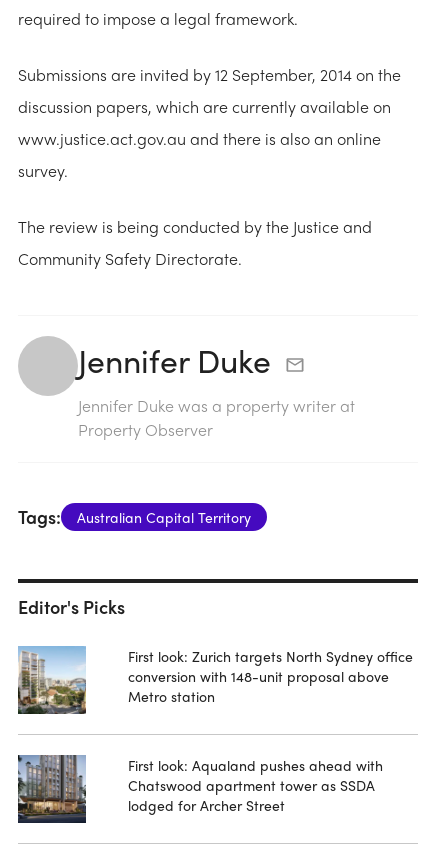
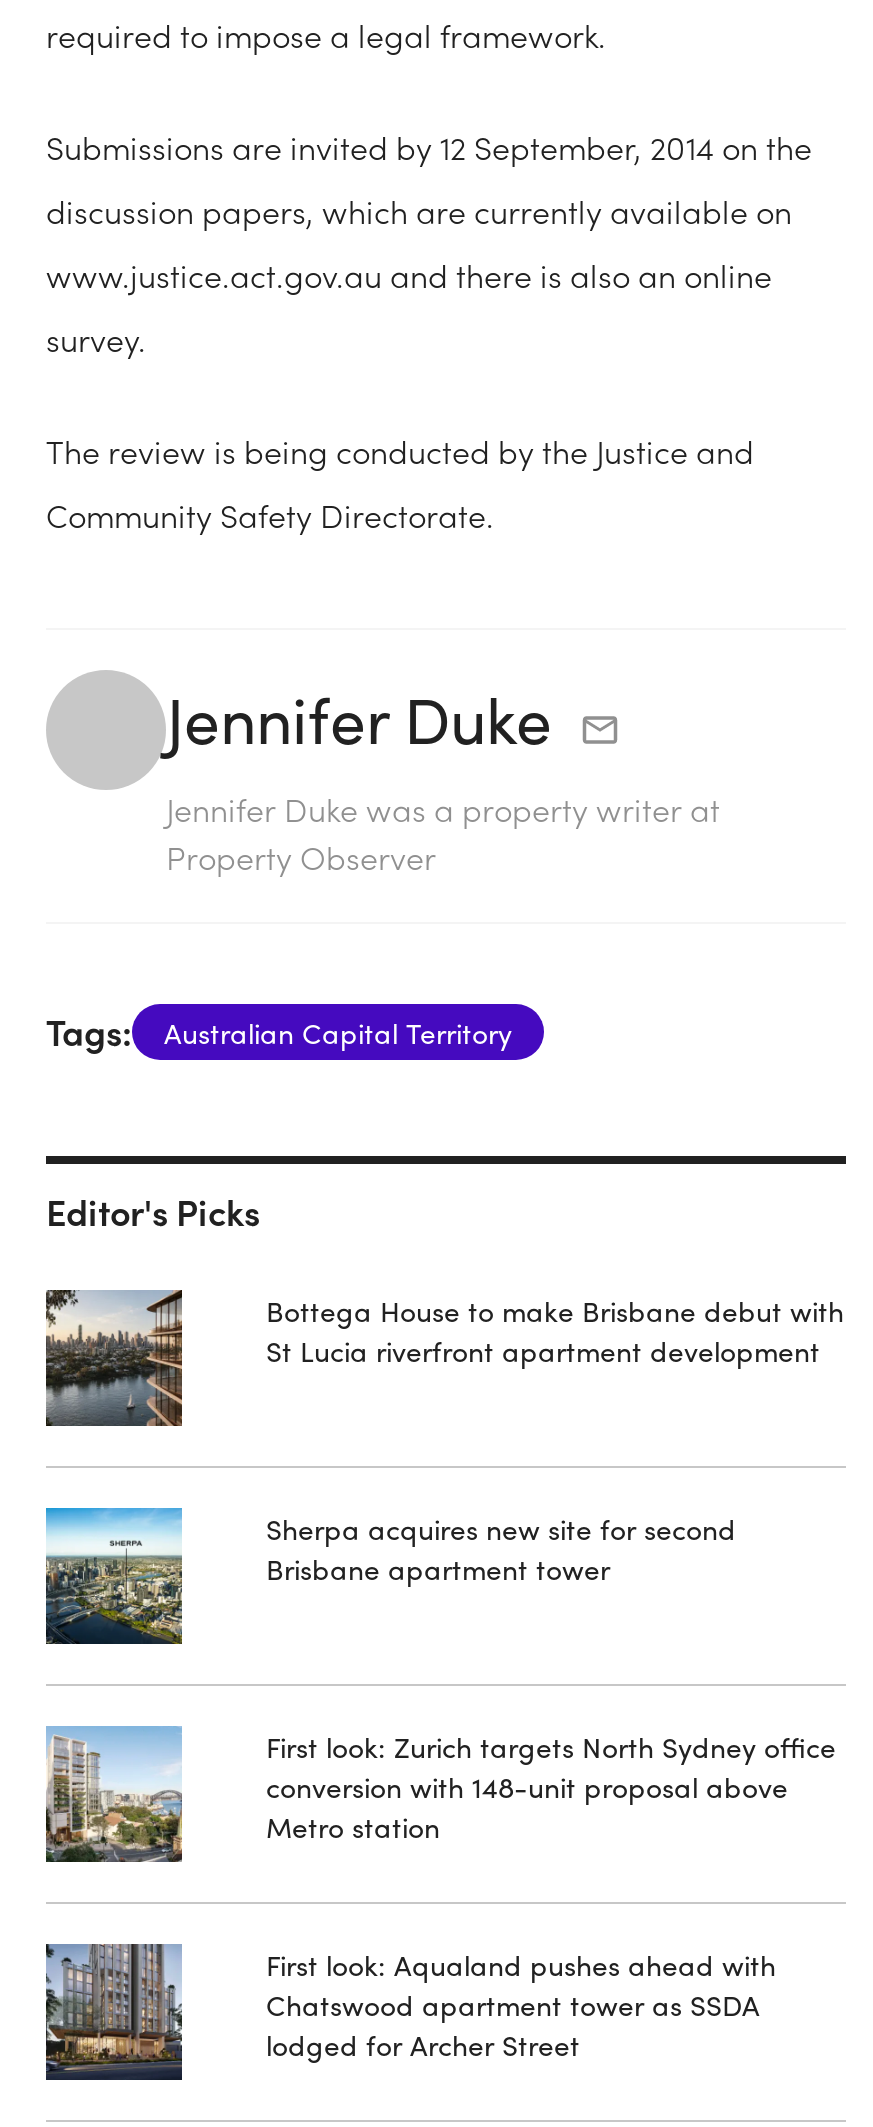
none -> [44,1288,184,1426] [image]
none -> [44,1506,184,1644] [image]
none -> [266,1290,844,1370] Bottega House to make Brisbane debut with | St Lucia riverfront apartment development
none -> [266,1508,736,1588] Sherpa acquires new site for second | Brisbane apartment tower

